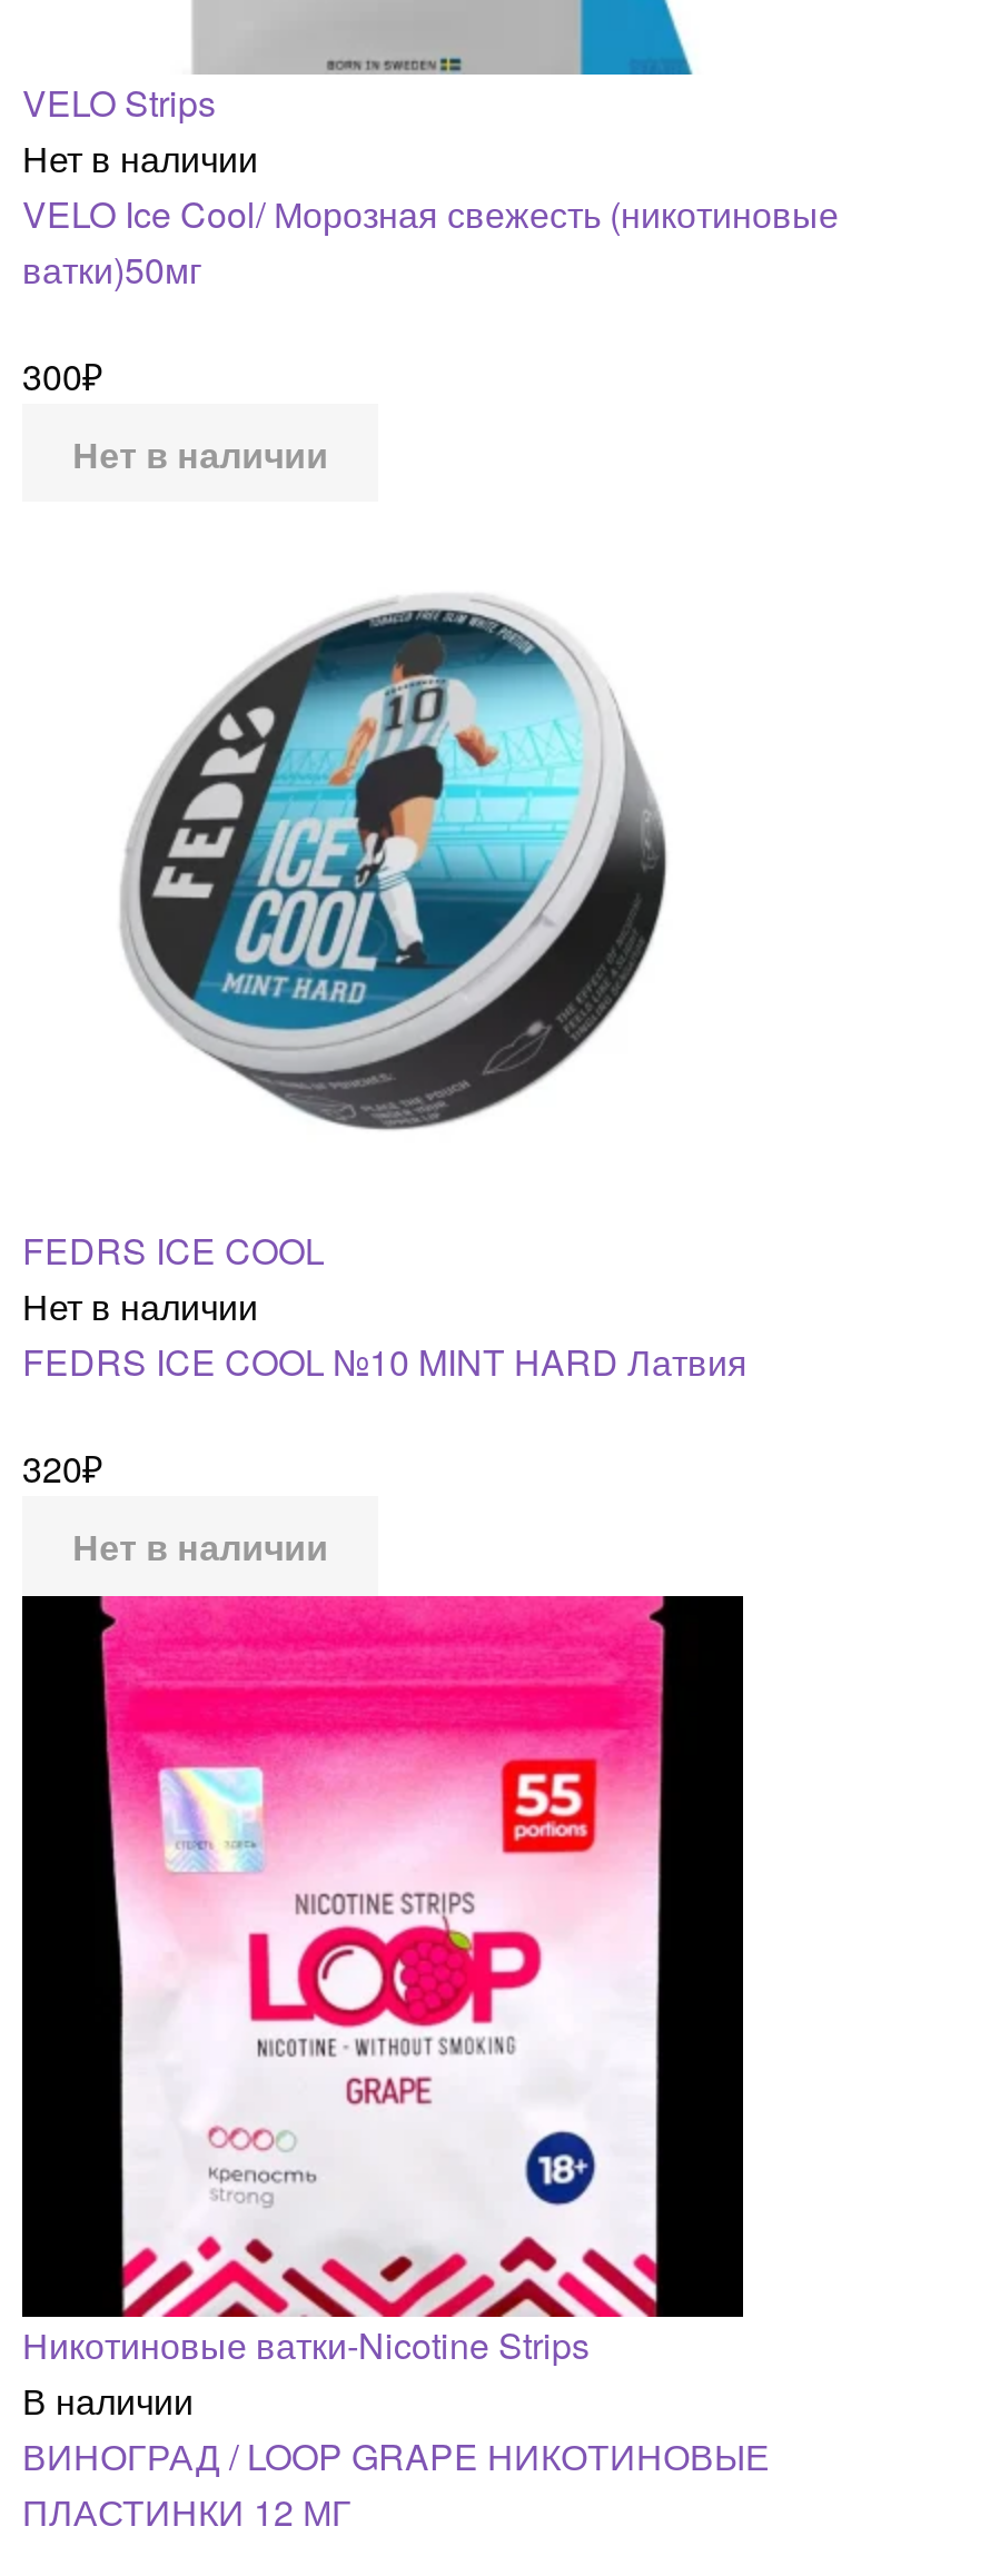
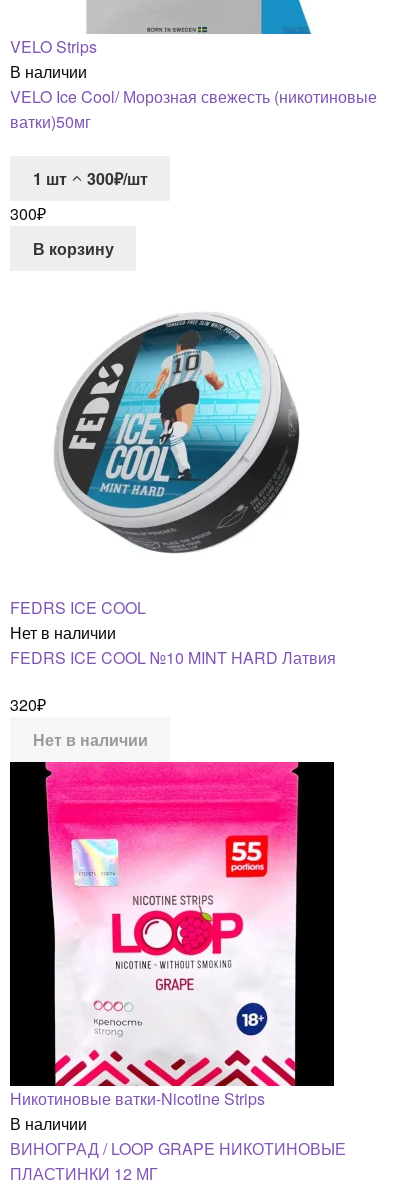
[22,132,258,184] Нет в наличии -> [10,59,87,82] В наличии
none -> [33,167,148,190] 1 шт | 300₽/шт
[73,427,328,478] Нет в наличии -> [33,237,114,260] В корзину

